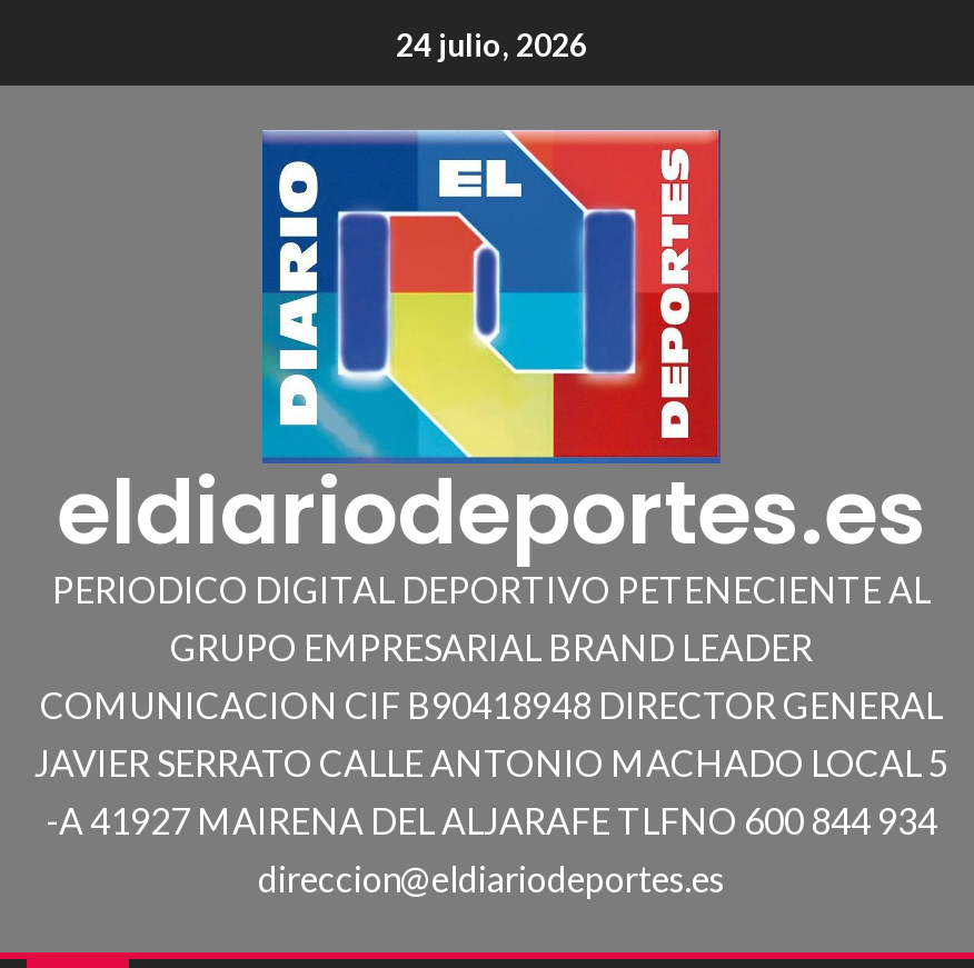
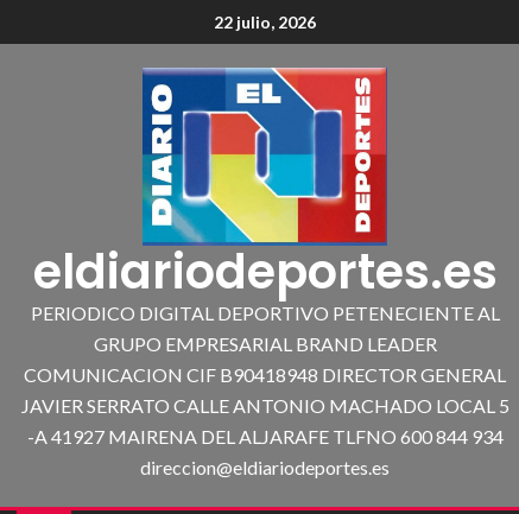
[396,26,587,63] 24 julio, 2026 -> [214,12,316,32] 22 julio, 2026

